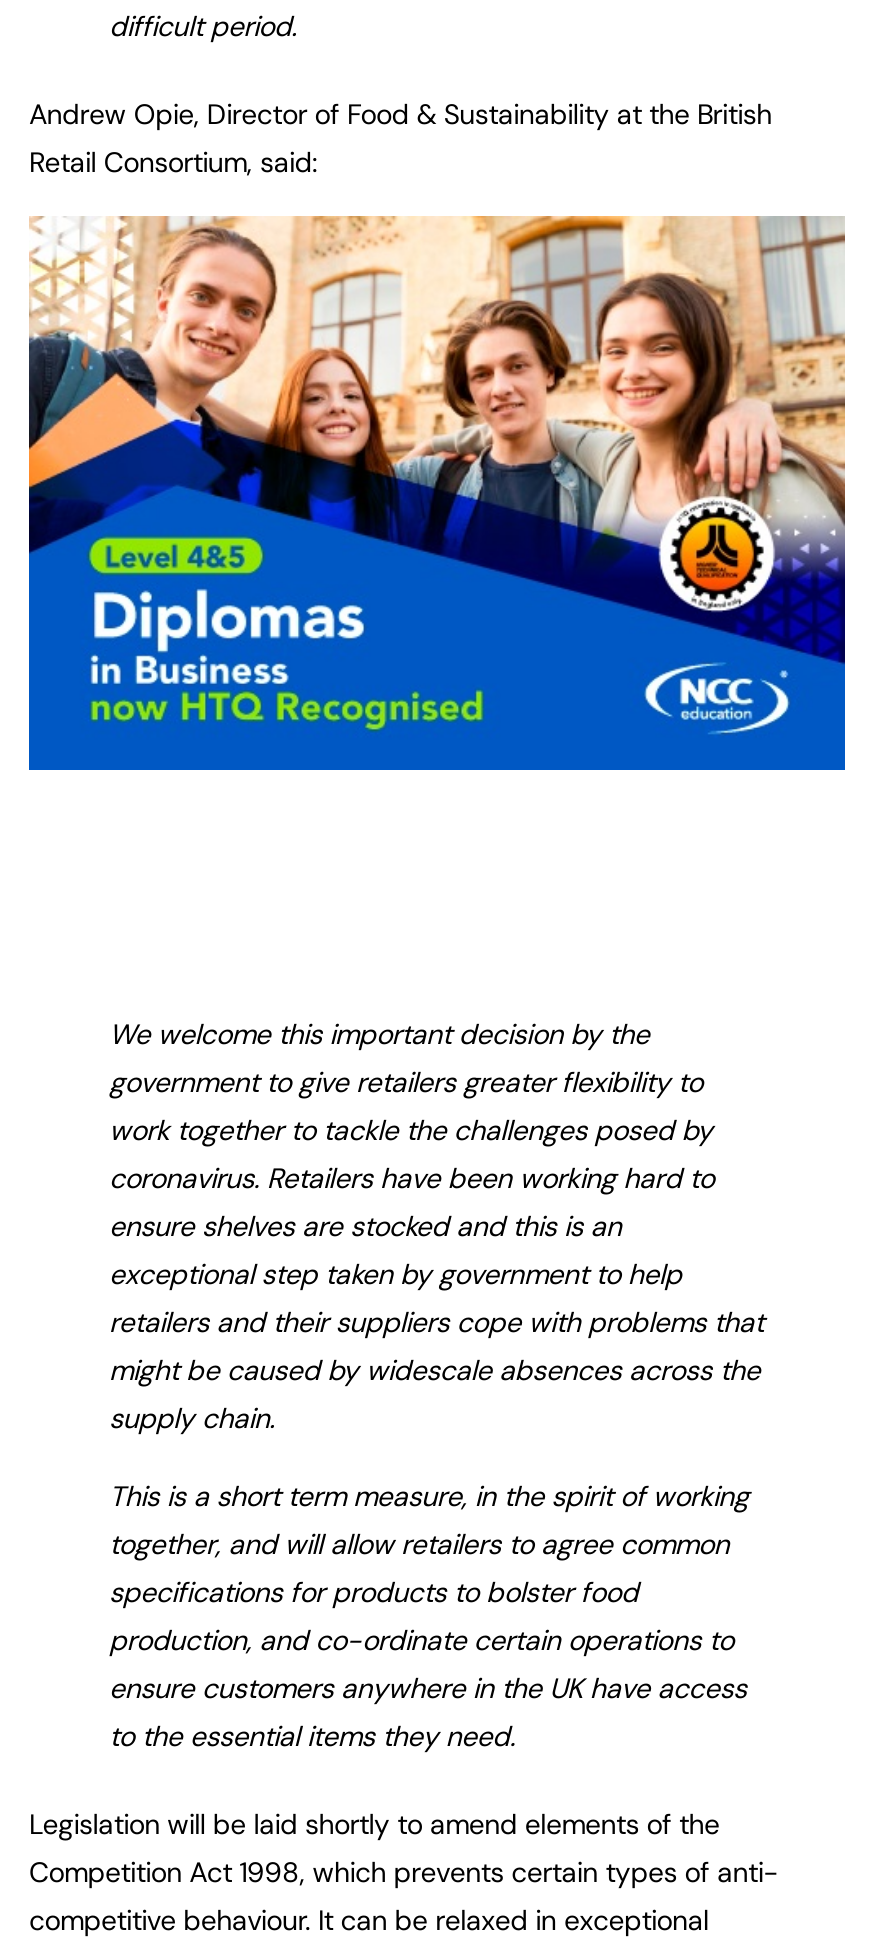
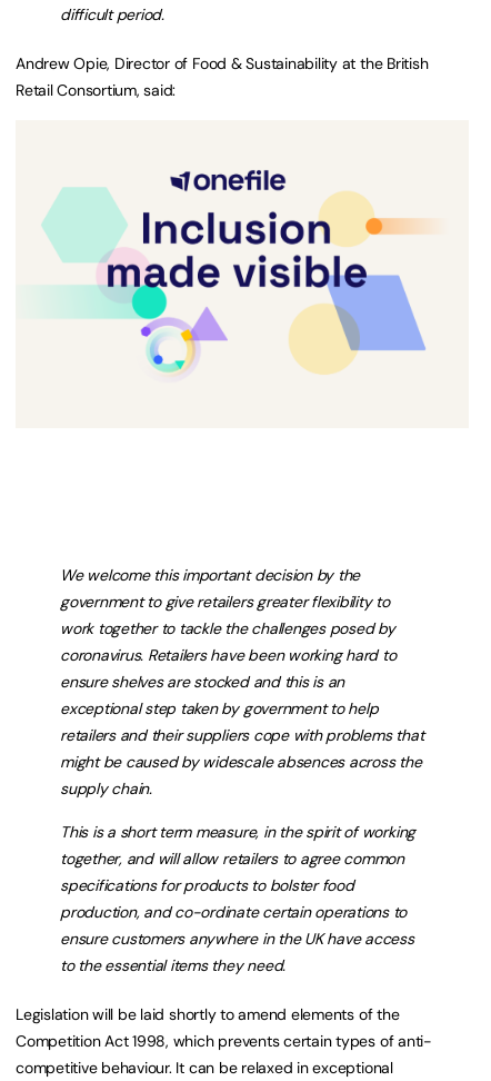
[27,214,847,772] [image] -> [16,120,469,428] [image]

